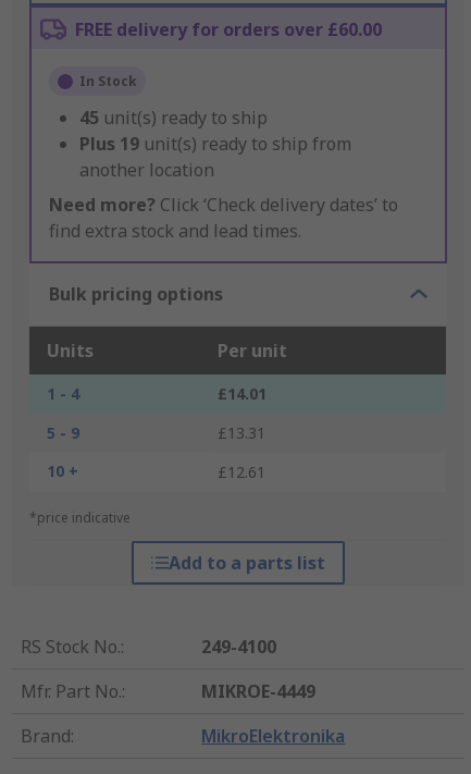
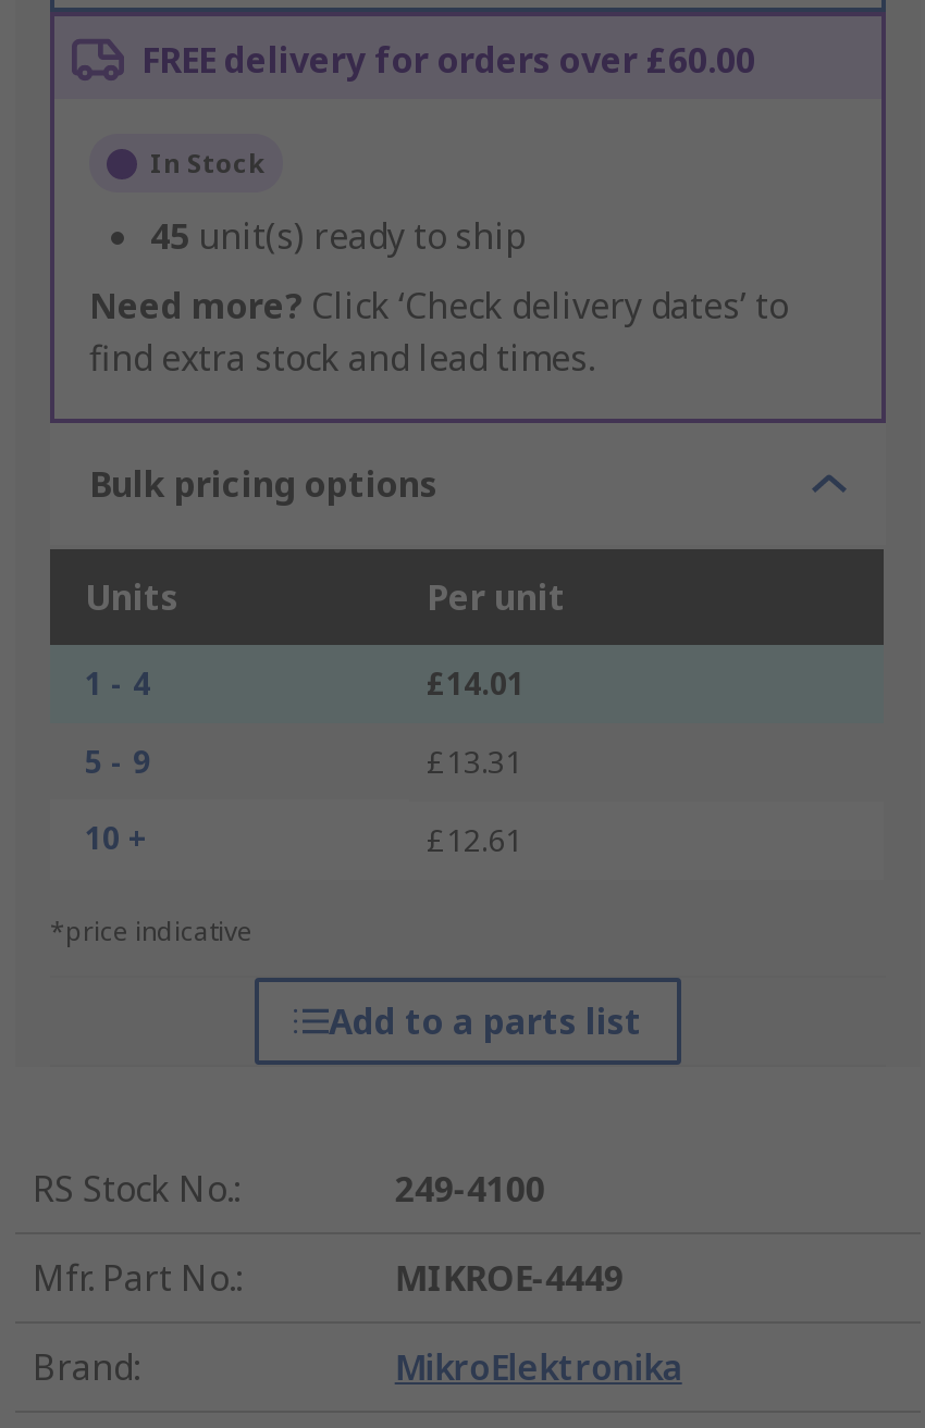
[79,132,351,182] Plus 19 unit(s) ready to ship from | another location -> none

